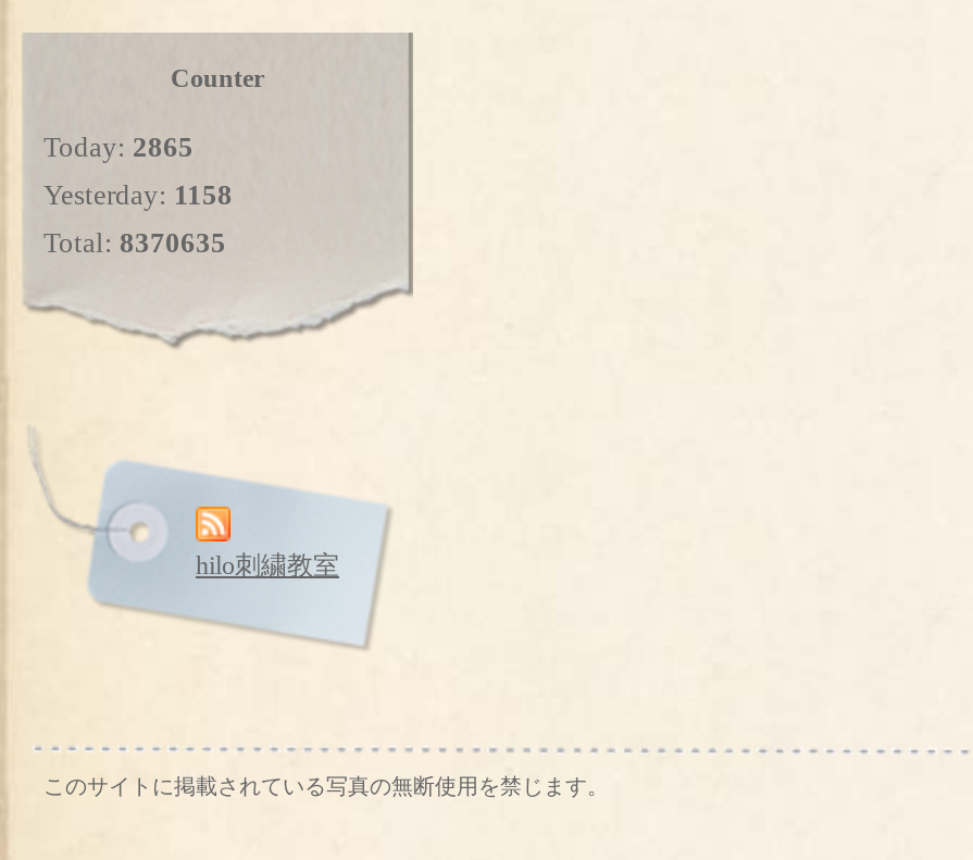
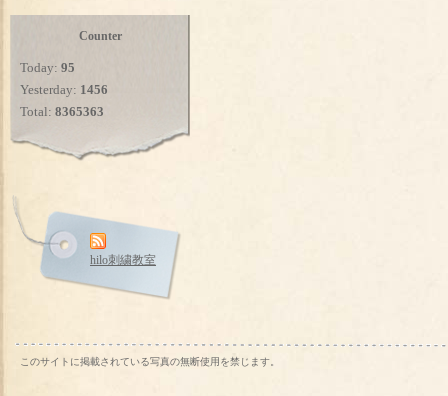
[43,130,194,163] Today: 2865 -> [20,60,75,75] Today: 95
[43,178,233,211] Yesterday: 1158 -> [20,82,108,97] Yesterday: 1456
[43,226,226,259] Total: 8370635 -> [20,104,104,119] Total: 8365363

